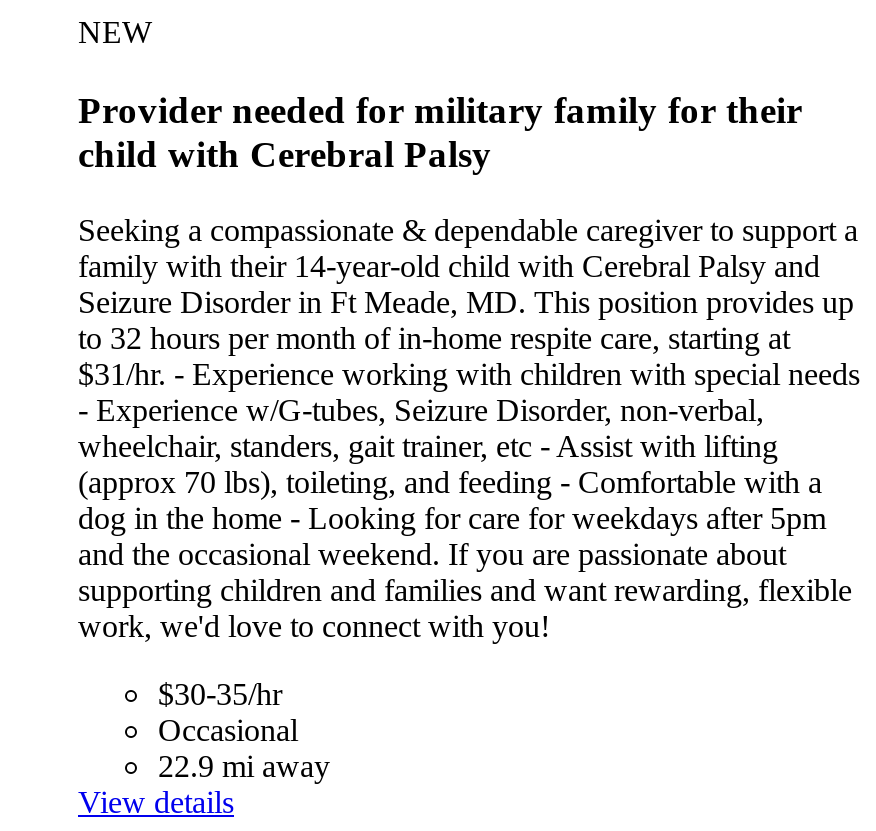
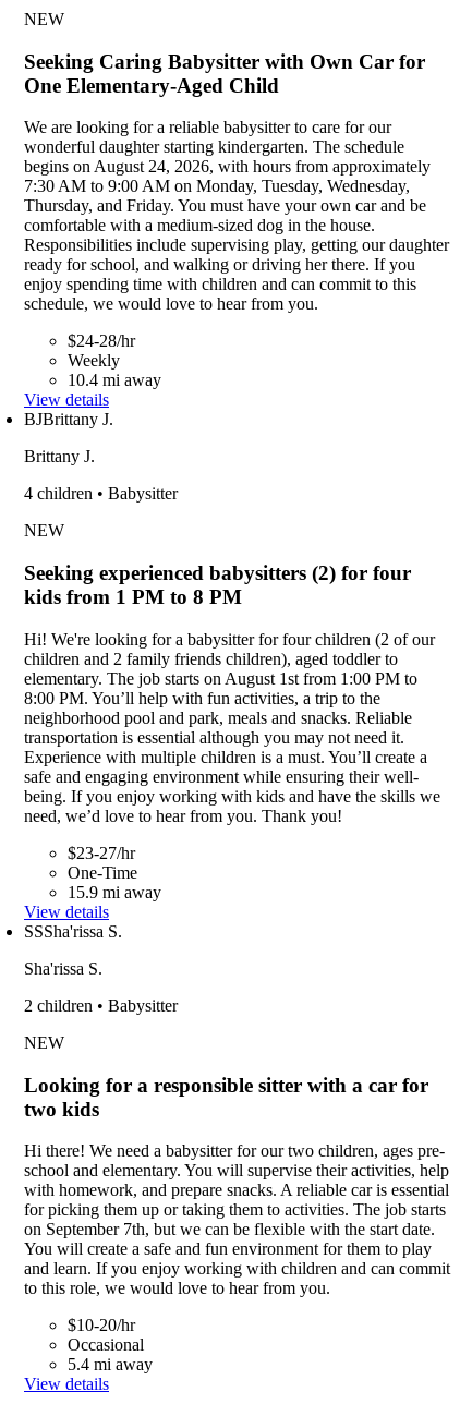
[78,88,860,712] Provider needed for military family for their | child with Cerebral Palsy | Seeking a compassionate & dependable caregiver to support a | family with their 14-year-old child with Cerebral Palsy and | Seizure Disorder in Ft Meade, MD. This position provides up | to 32 hours per month of in-home respite care, starting at | $31/hr. - Experience working with children with special needs | - Experience w/G-tubes, Seizure Disorder, non-verbal, | wheelchair, standers, gait trainer, etc - Assist with lifting | (approx 70 lbs), toileting, and feeding - Comfortable with a | dog in the home - Looking for care for weekdays after 5pm | and the occasional weekend. If you are passionate about | supporting children and families and want rewarding, flexible | work, we'd love to connect with you! | $30-35/hr -> [24,50,450,1334] Seeking Caring Babysitter with Own Car for | One Elementary-Aged Child | We are looking for a reliable babysitter to care for our | wonderful daughter starting kindergarten. The schedule | begins on August 24, 2026, with hours from approximately | 7:30 AM to 9:00 AM on Monday, Tuesday, Wednesday, | Thursday, and Friday. You must have your own car and be | comfortable with a medium-sized dog in the house. | Responsibilities include supervising play, getting our daughter | ready for school, and walking or driving her there. If you | enjoy spending time with children and can commit to this | schedule, we would love to hear from you. | $24-28/hr | Weekly | 10.4 mi away | View details | BJBrittany J. | Brittany J. | 4 children • Babysitter | NEW | Seeking experienced babysitters (2) for four | kids from 1 PM to 8 PM | Hi! We're looking for a babysitter for four children (2 of our | children and 2 family friends children), aged toddler to | elementary. The job starts on August 1st from 1:00 PM to | 8:00 PM. You’ll help with fun activities, a trip to the | neighborhood pool and park, meals and snacks. Reliable | transportation is essential although you may not need it. | Experience with multiple children is a must. You’ll create a | safe and engaging environment while ensuring their well- | being. If you enjoy working with kids and have the skills we | need, we’d love to hear from you. Thank you! | $23-27/hr | One-Time | 15.9 mi away | View details | SSSha'rissa S. | Sha'rissa S. | 2 children • Babysitter | NEW | Looking for a responsible sitter with a car for | two kids | Hi there! We need a babysitter for our two children, ages pre- | school and elementary. You will supervise their activities, help | with homework, and prepare snacks. A reliable car is essential | for picking them up or taking them to activities. The job starts | on September 7th, but we can be flexible with the start date. | You will create a safe and fun environment for them to play | and learn. If you enjoy working with children and can commit | to this role, we would love to hear from you. | $10-20/hr
[158,750,330,784] 22.9 mi away -> [68,1355,153,1374] 5.4 mi away

